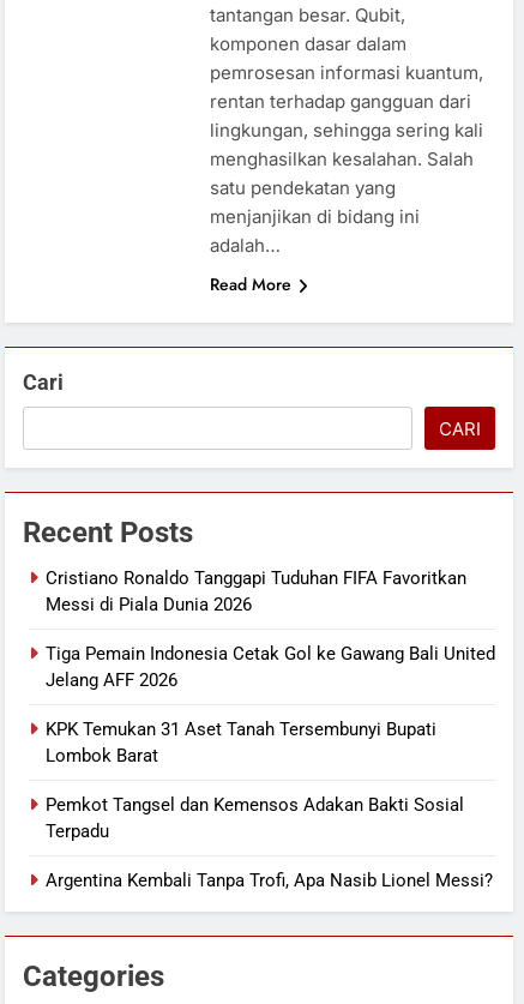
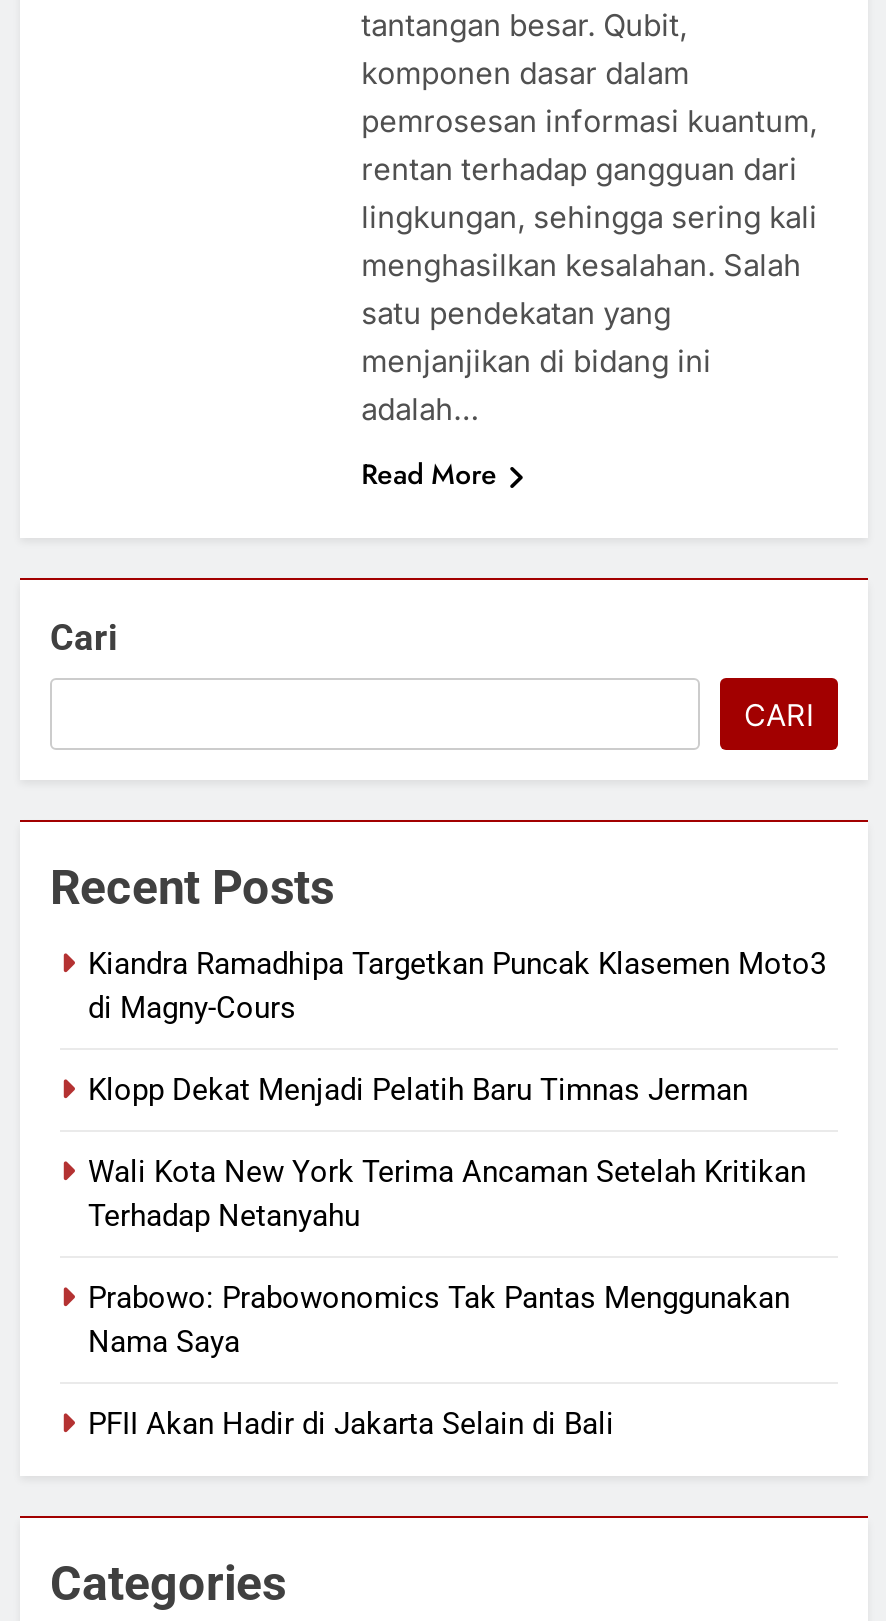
[46,567,466,615] Cristiano Ronaldo Tanggapi Tuduhan FIFA Favoritkan | Messi di Piala Dunia 2026 -> [88,946,826,1026] Kiandra Ramadhipa Targetkan Puncak Klasemen Moto3 | di Magny-Cours
[46,643,495,691] Tiga Pemain Indonesia Cetak Gol ke Gawang Bali United | Jelang AFF 2026 -> [88,1072,748,1108] Klopp Dekat Menjadi Pelatih Baru Timnas Jerman
[46,718,436,766] KPK Temukan 31 Aset Tanah Tersembunyi Bupati | Lombok Barat -> [88,1154,806,1234] Wali Kota New York Terima Ancaman Setelah Kritikan | Terhadap Netanyahu
[46,794,464,842] Pemkot Tangsel dan Kemensos Adakan Bakti Sosial | Terpadu -> [88,1280,790,1360] Prabowo: Prabowonomics Tak Pantas Menggunakan | Nama Saya
[46,870,493,891] Argentina Kembali Tanpa Trofi, Apa Nasib Lionel Messi? -> [88,1406,614,1442] PFII Akan Hadir di Jakarta Selain di Bali

